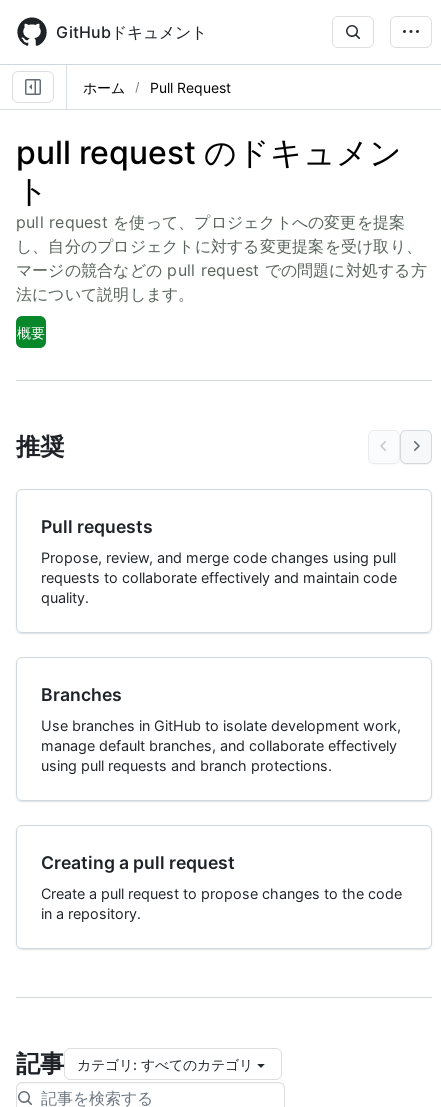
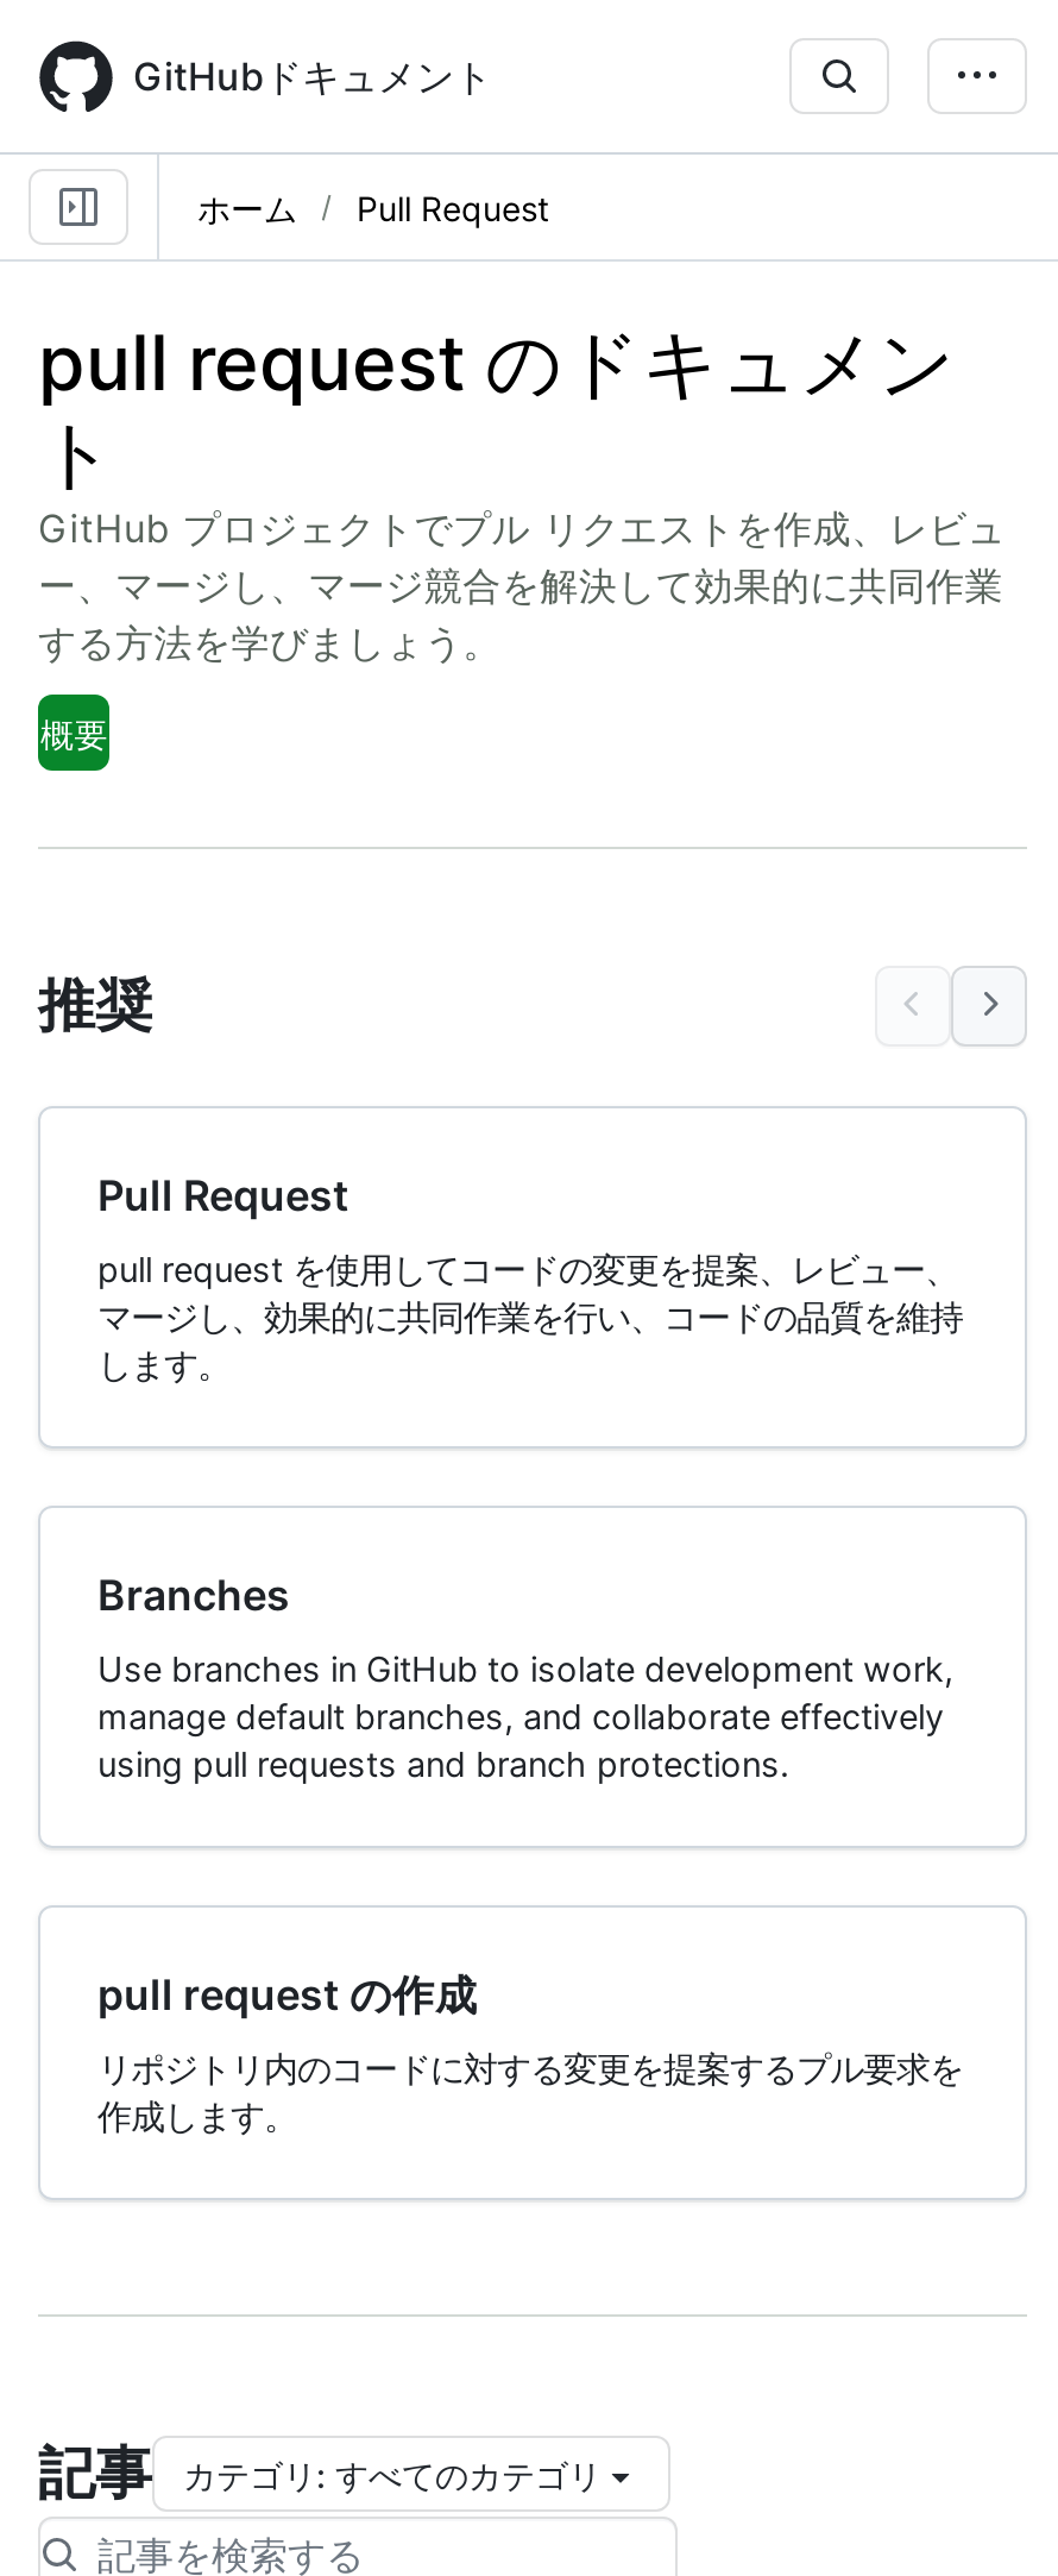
[16,212,427,304] pull request を使って、プロジェクトへの変更を提案 | し、自分のプロジェクトに対する変更提案を受け取り、 | マージの競合などの pull request での問題に対処する方 | 法について説明します。 -> [38,504,1006,666] GitHub プロジェクトでプル リクエストを作成、レビュ | ー、マージし、マージ競合を解決して効果的に共同作業 | する方法を学びましょう。
[41,516,153,537] Pull requests -> [97,1170,349,1220] Pull Request
[41,549,397,606] Propose, review, and merge code changes using pull | requests to collaborate effectively and maintain code | quality. -> [97,1249,963,1384] pull request を使用してコードの変更を提案、レビュー、 | マージし、効果的に共同作業を行い、コードの品質を維持 | します。
[41,852,235,873] Creating a pull request -> [97,1969,478,2019] pull request の作成
[41,885,402,922] Create a pull request to propose changes to the code | in a repository. -> [97,2048,963,2136] リポジトリ内のコードに対する変更を提案するプル要求を | 作成します。

